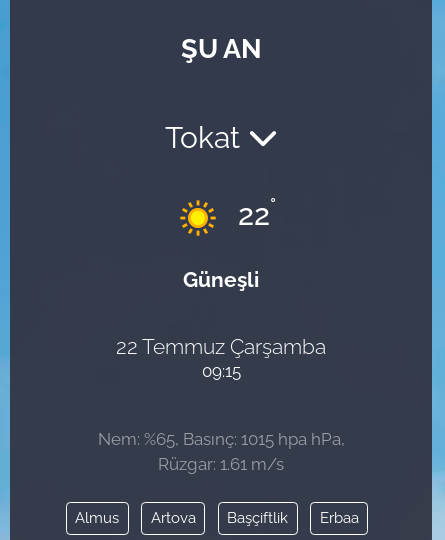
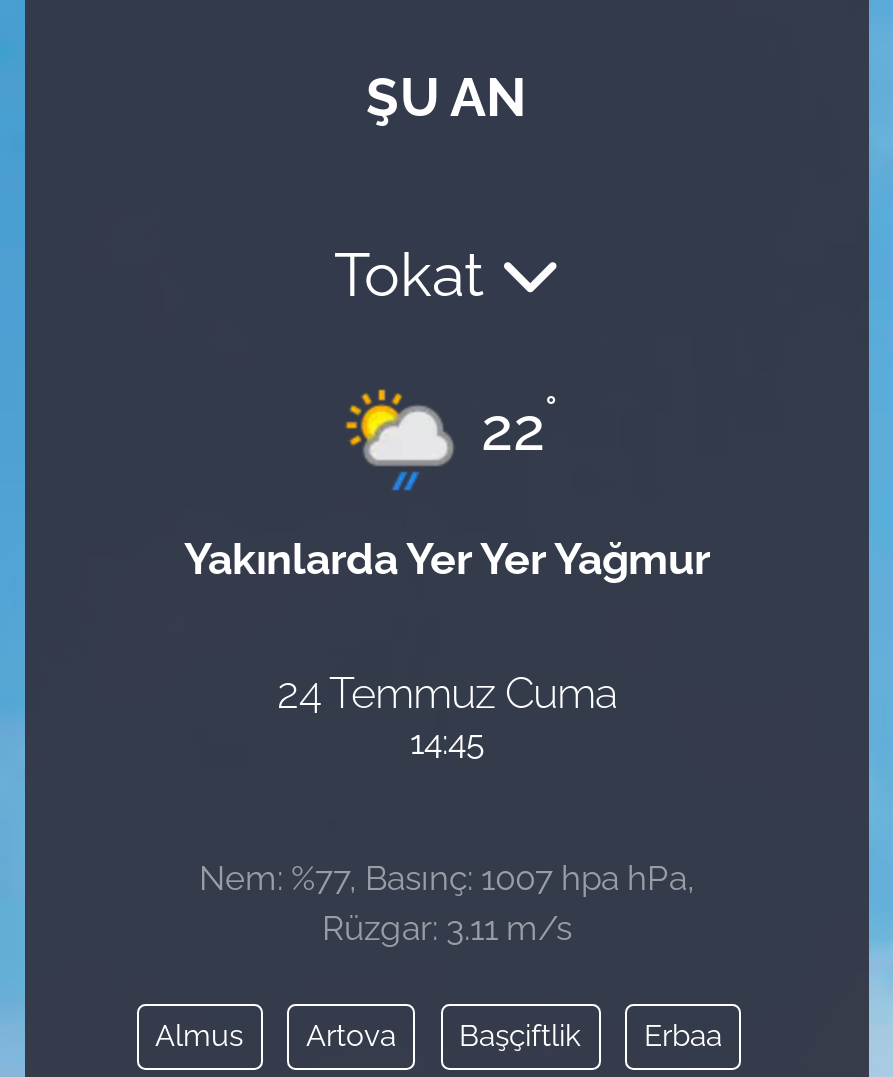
[171,195,259,292] [image] | Güneşli -> [184,388,710,583] [image] | Yakınlarda Yer Yer Yağmur
[116,334,326,381] 22 Temmuz Çarşamba | 09:15 -> [277,668,617,762] 24 Temmuz Cuma | 14:45
[97,429,344,474] Nem: %65, Basınç: 1015 hpa hPa, | Rüzgar: 1.61 m/s -> [199,857,695,947] Nem: %77, Basınç: 1007 hpa hPa, | Rüzgar: 3.11 m/s

